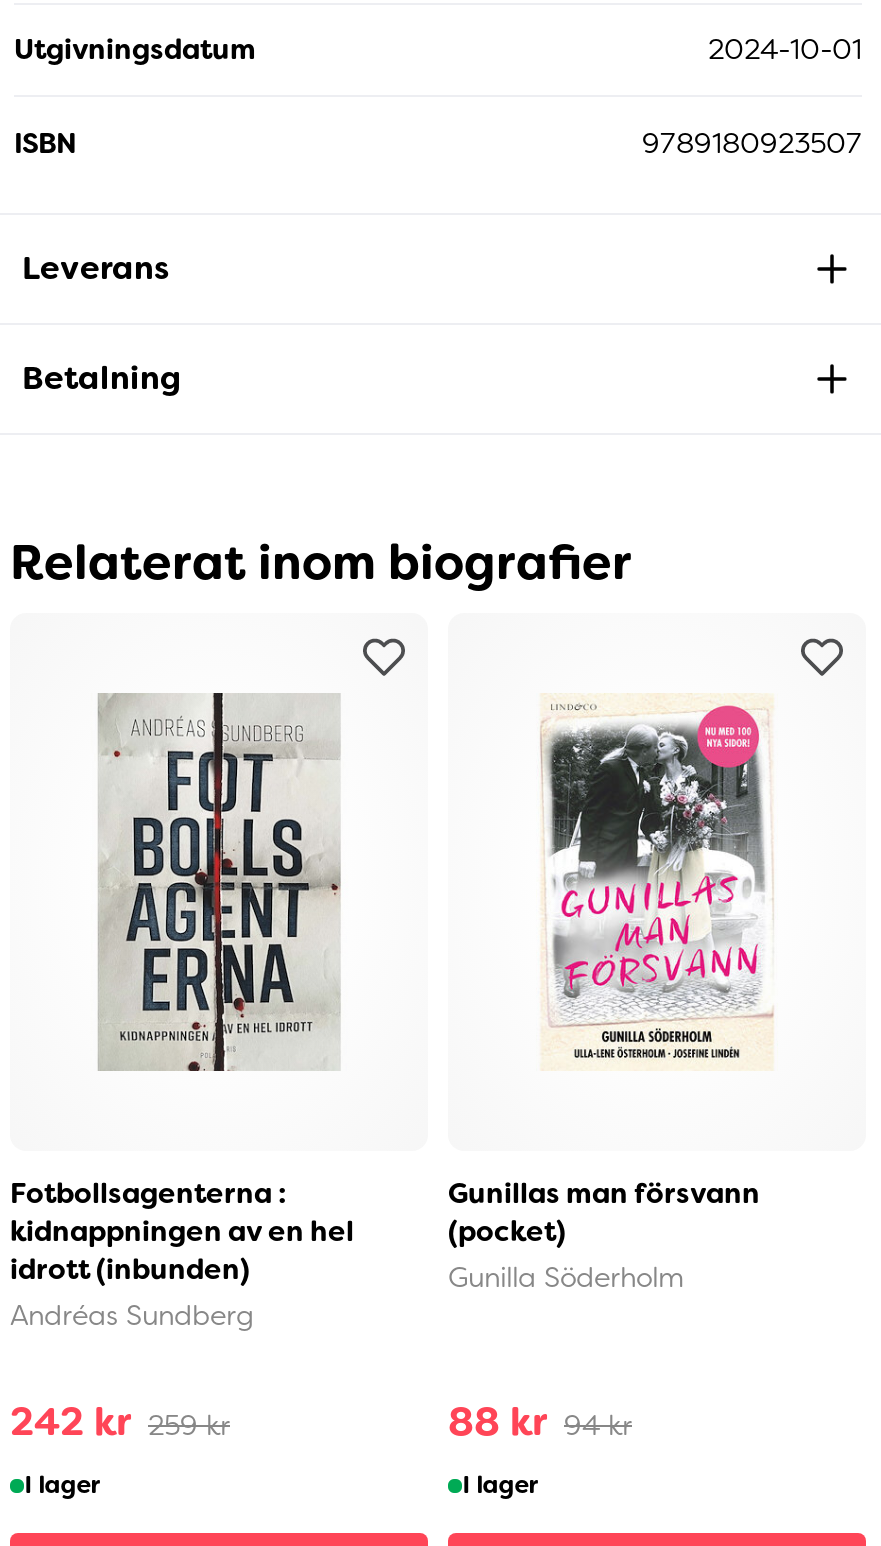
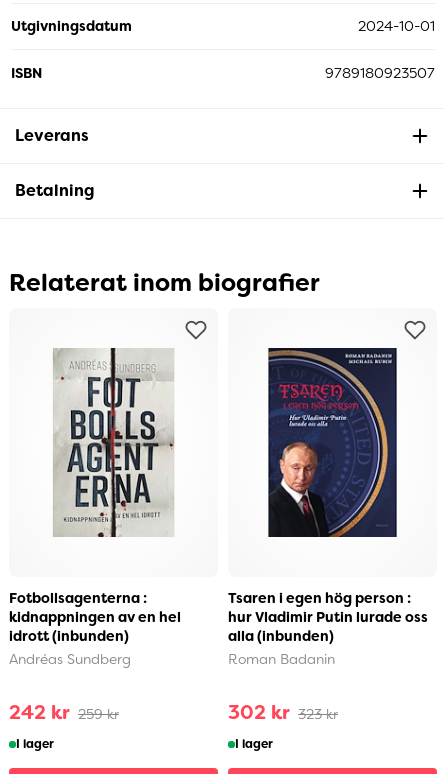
[528,693,786,1071] [image] -> [267,347,398,538] [image]
[448,1176,760,1296] Gunillas man försvann | (pocket) | Gunilla Söderholm -> [228,589,428,668] Tsaren i egen hög person : | hur Vladimir Putin lurade oss | alla (inbunden) | Roman Badanin
[448,1398,632,1448] 88 kr 94 kr -> [228,700,338,725] 302 kr 323 kr

